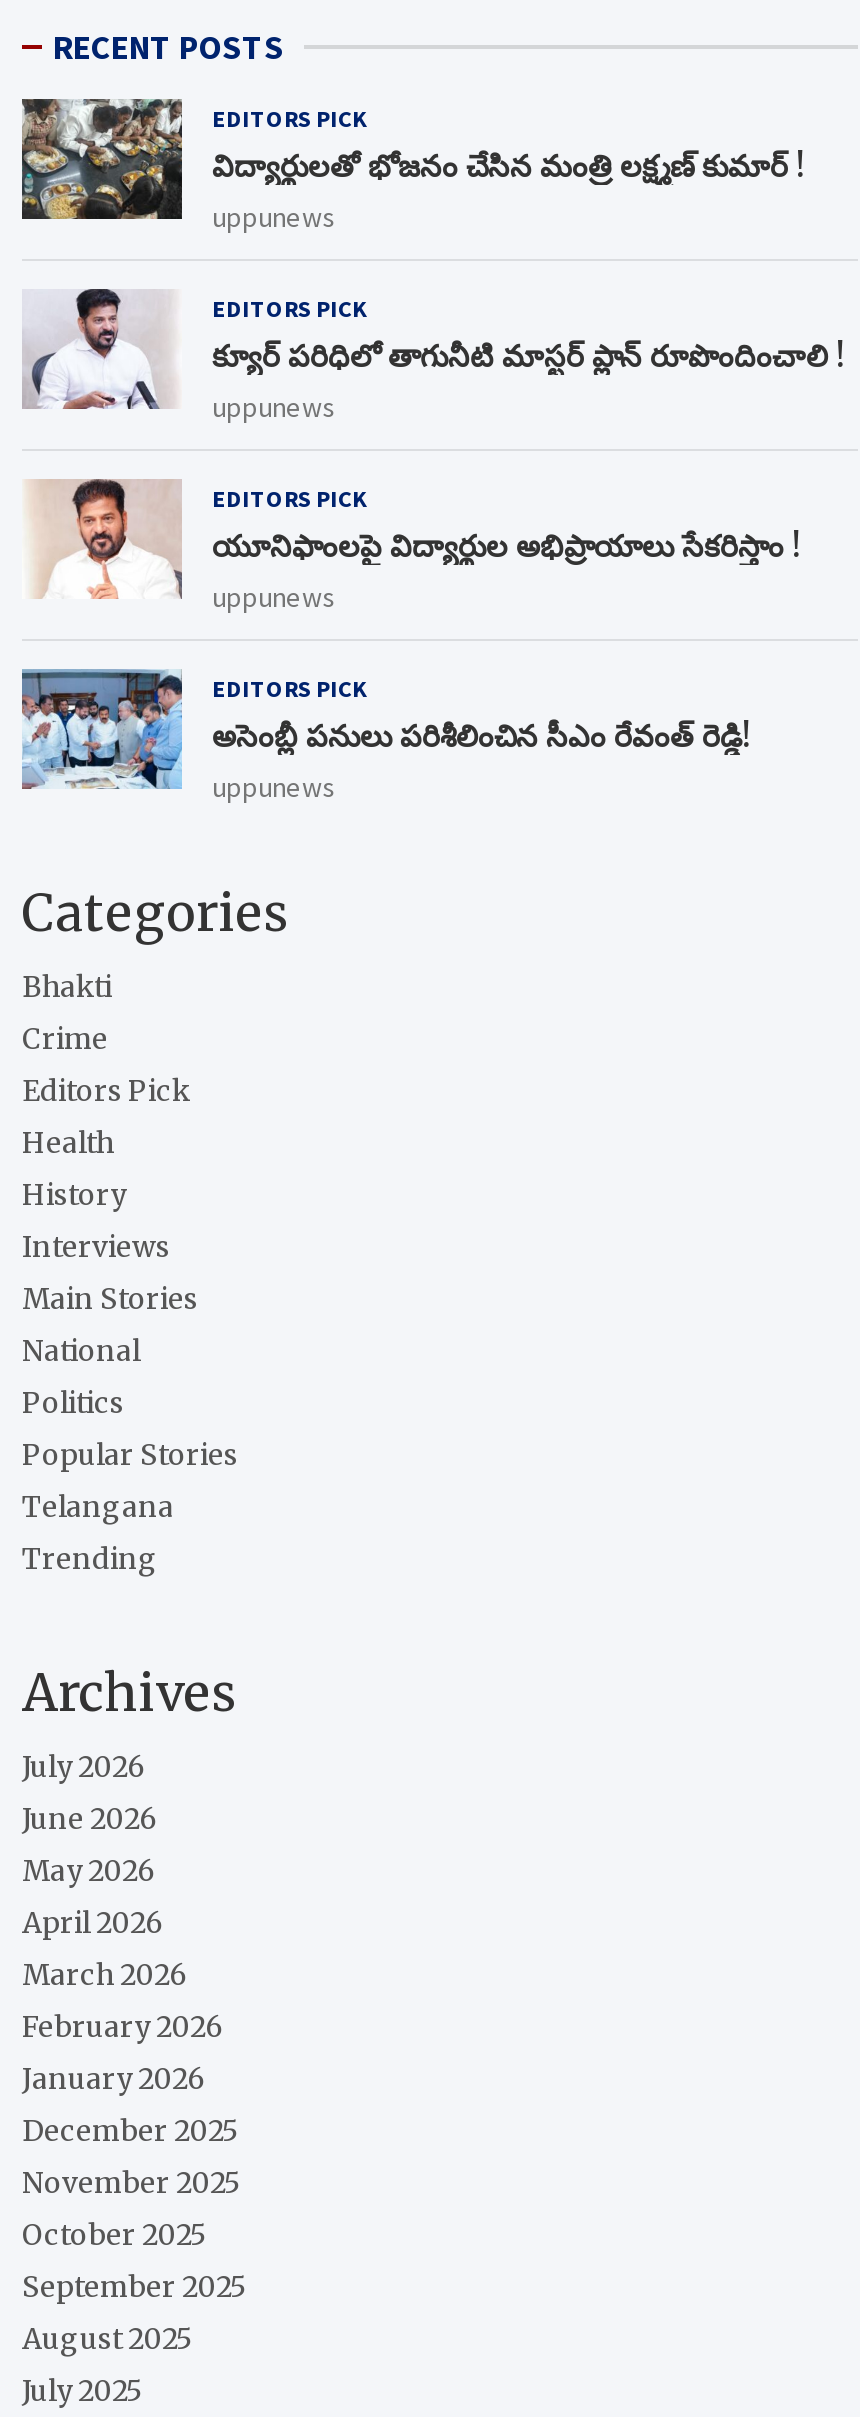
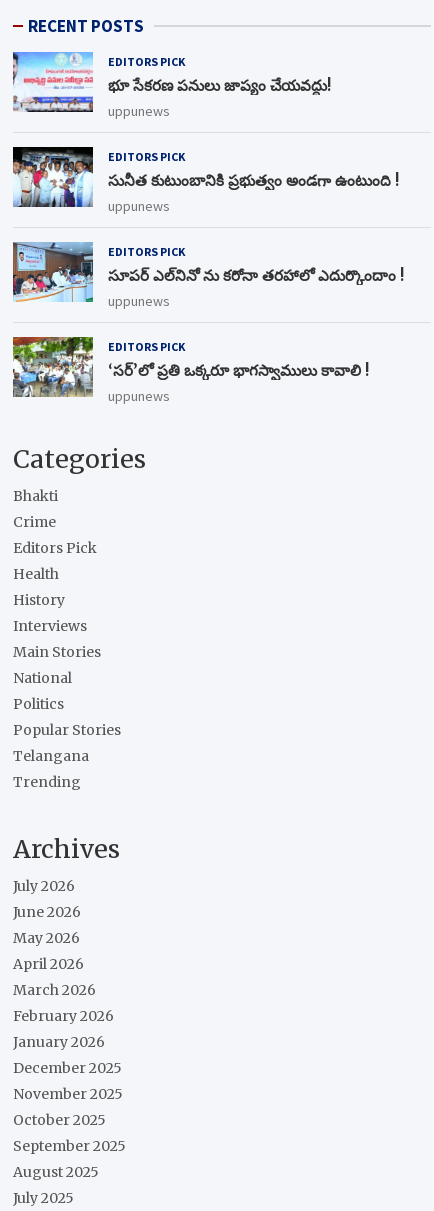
[20,97,804,221] [image] | విద్యార్థులతో భోజనం చేసిన మంత్రి లక్ష్మణ్ కుమార్ ! -> [12,51,331,113] [image] | భూ సేకరణ పనులు జాప్యం చేయవద్దు!
[22,287,844,411] [image] | క్యూర్ ప‌రిధిలో తాగునీటి మాస్ట‌ర్ ప్లాన్‌ రూపొందించాలి ! -> [12,146,399,208] [image] | సునీత కుటుంబానికి ప్రభుత్వం అండగా ఉంటుంది !
[22,477,800,601] [image] | యూనిఫాంలపై విద్యార్థుల అభిప్రాయాలు సేకరిస్తాం ! -> [12,241,404,303] [image] | సూపర్ ఎల్‌నినో ను కరోనా తరహాలో ఎదుర్కొందాం !
[20,667,750,791] [image] | అసెంబ్లీ పనులు పరిశీలించిన సీఎం రేవంత్ రెడ్డి! -> [12,336,369,398] [image] | ‘సర్’లో ప్రతి ఒక్కరూ భాగస్వాములు కావాలి !

